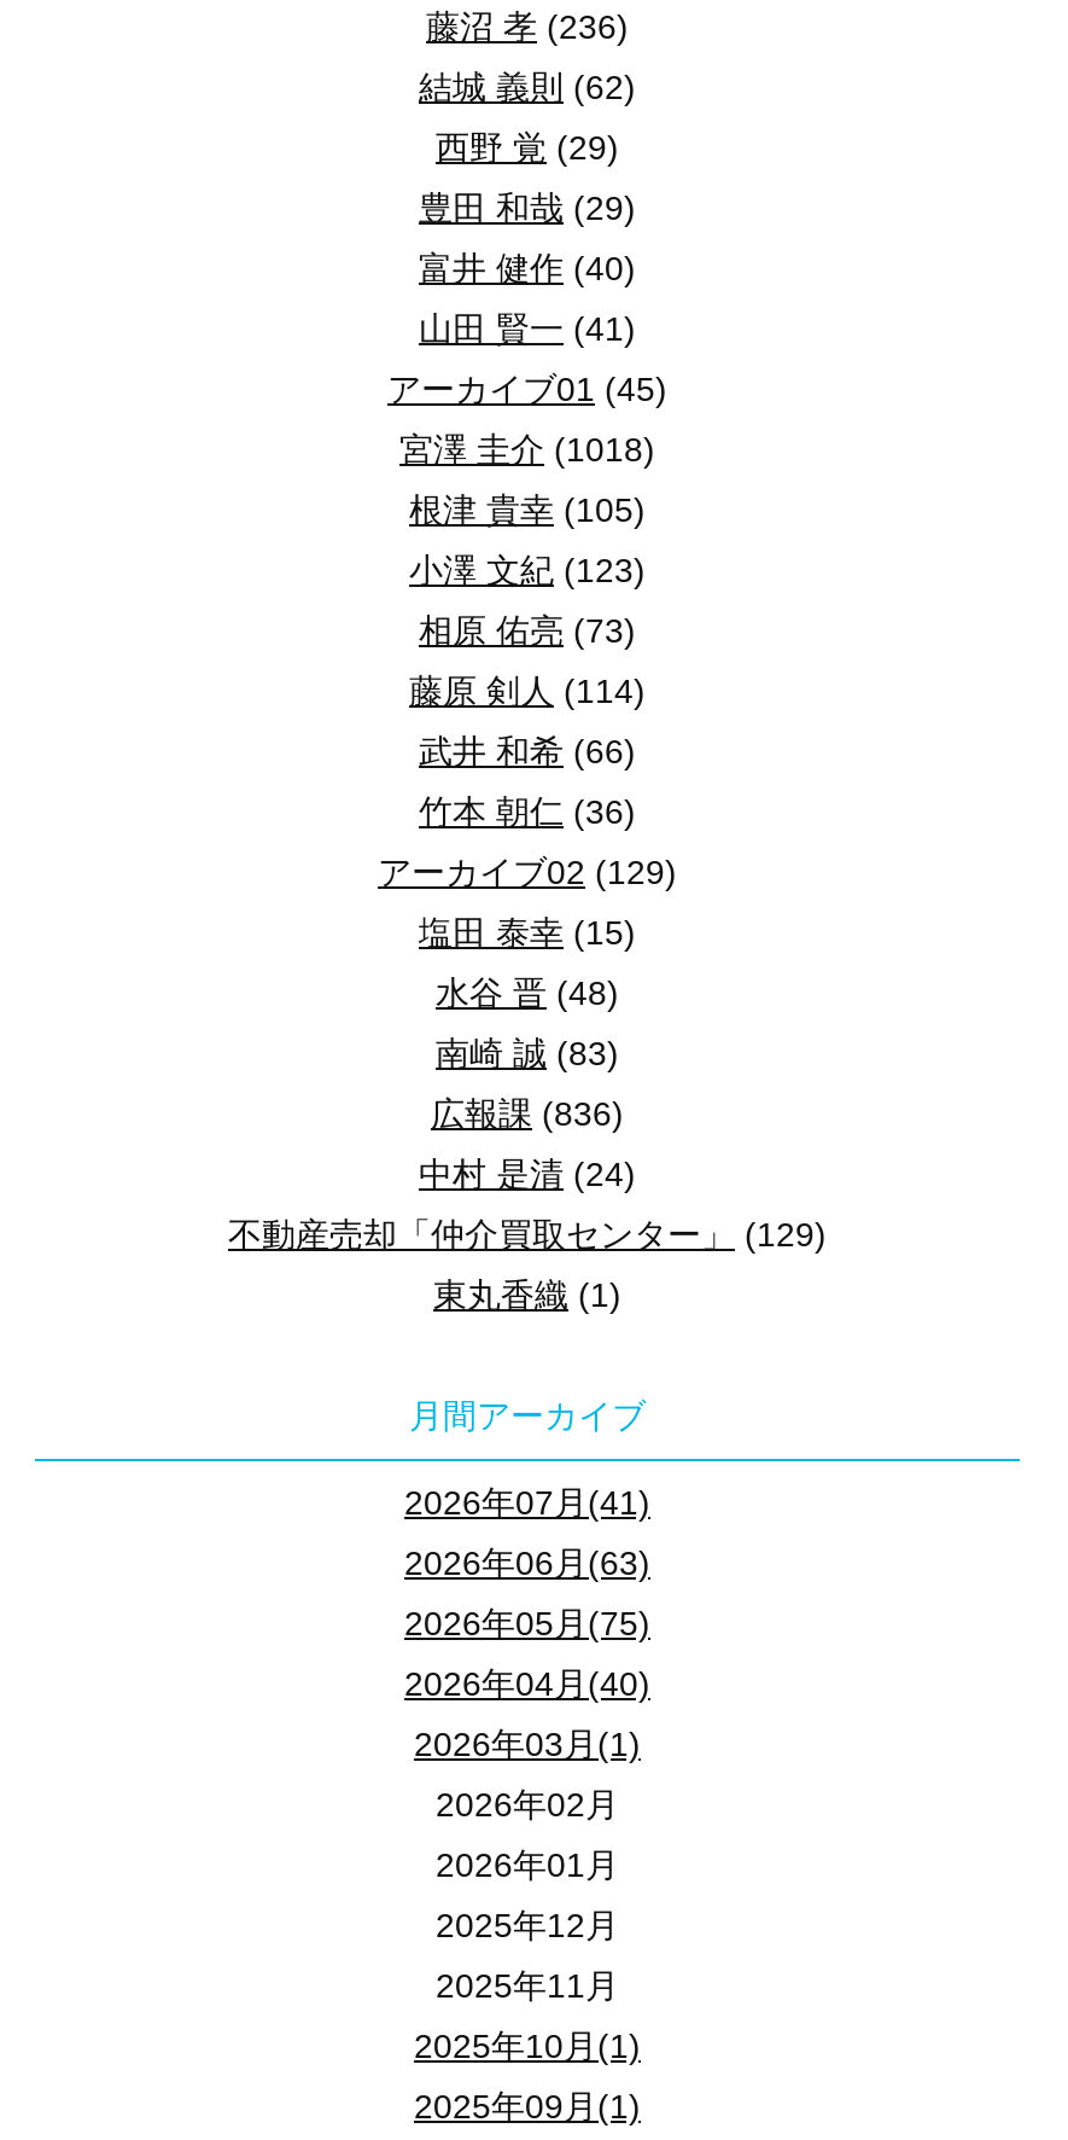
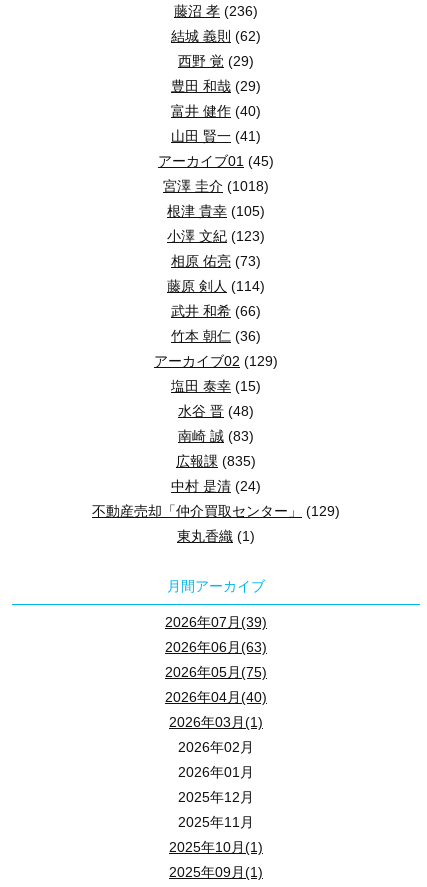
[431,1094,624,1133] 広報課(836) -> [176,453,256,469] 広報課(835)
[404,1483,650,1521] 2026年07月(41) -> [165,614,267,630] 2026年07月(39)

